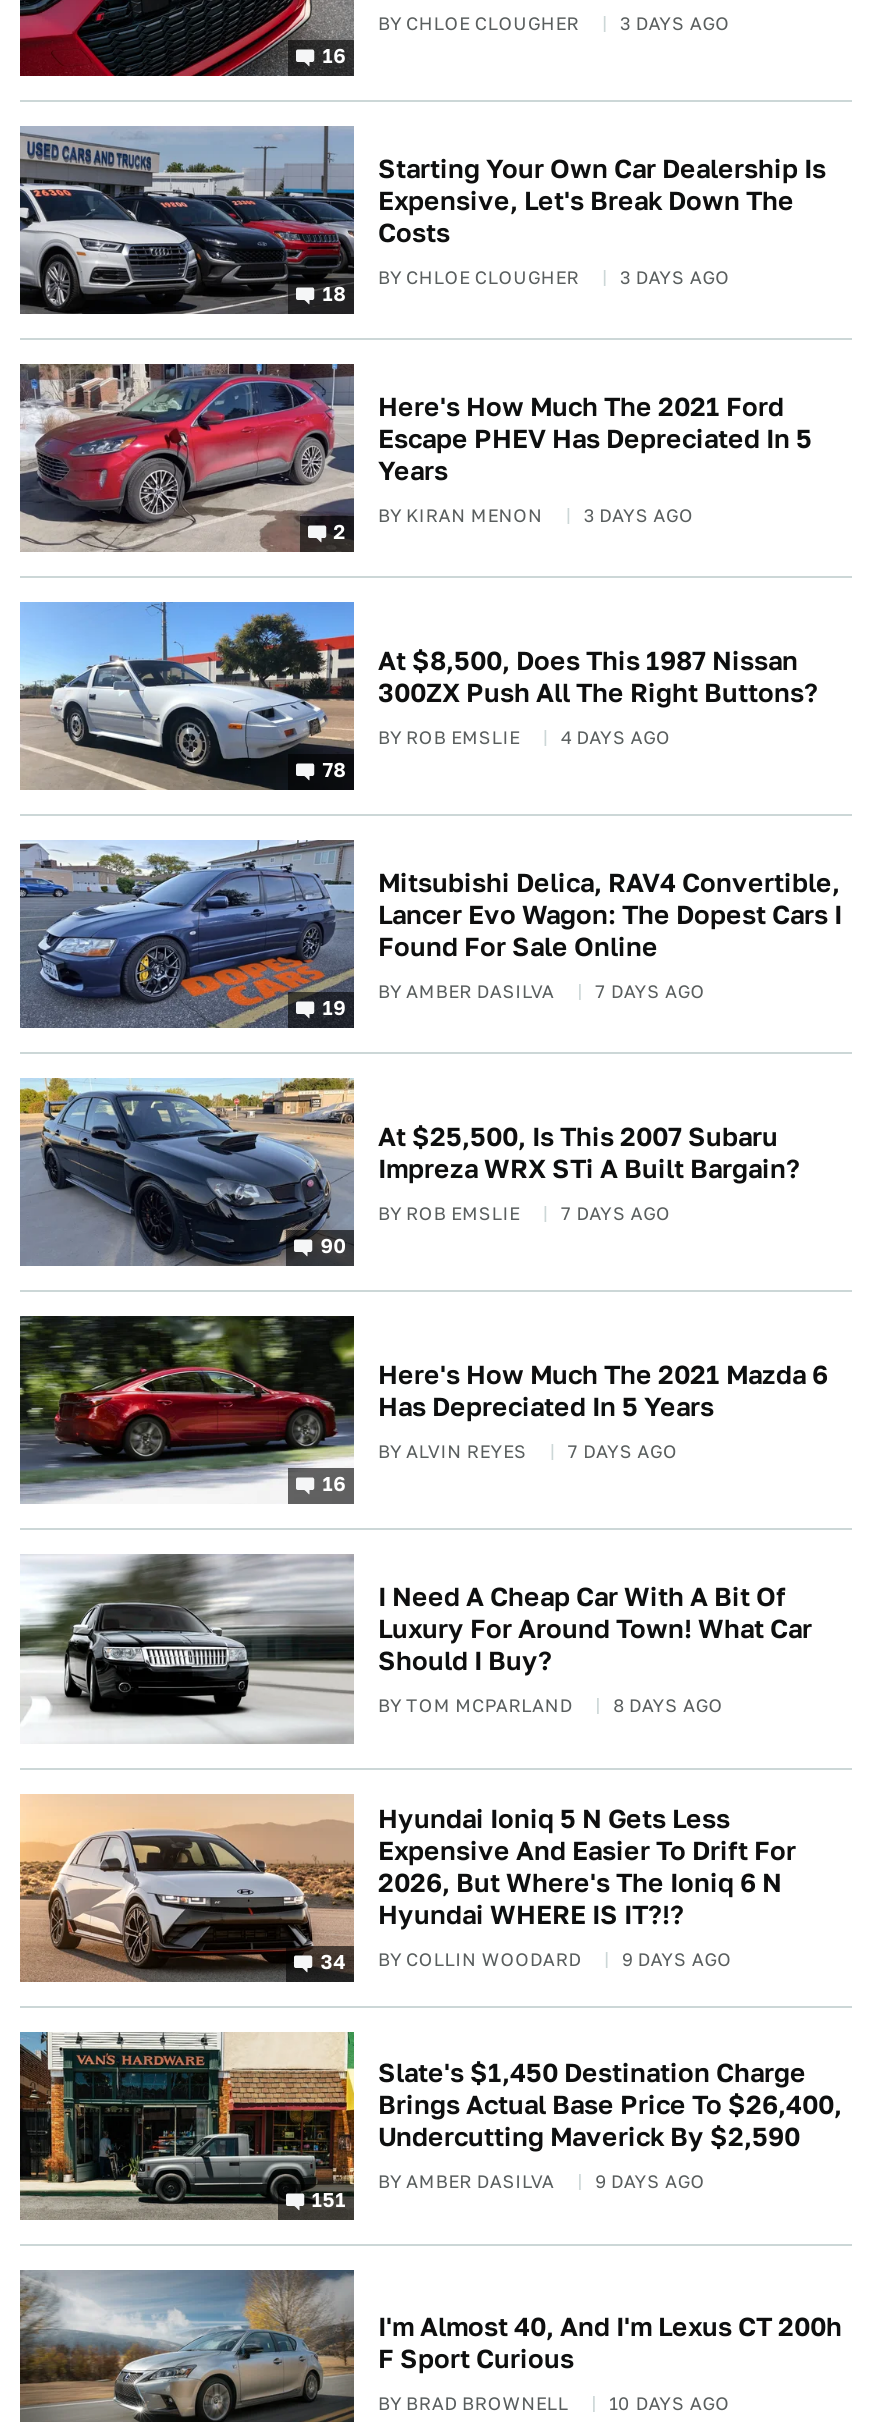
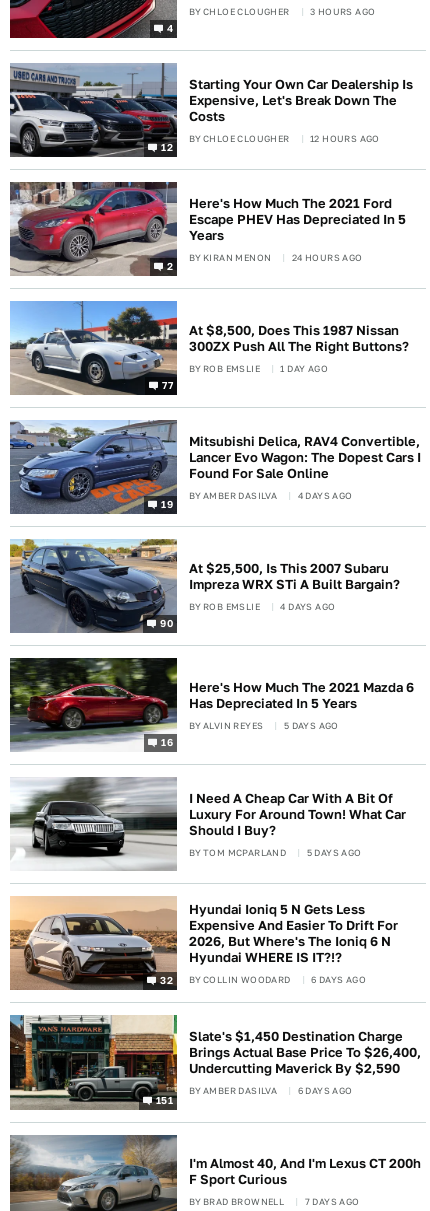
[378,11,730,33] BY CHLOE CLOUGHER 3 DAYS AGO -> [189,6,375,17] BY CHLOE CLOUGHER 3 HOURS AGO
[322,44,346,68] 16 -> [167,22,173,34] 4
[378,265,730,287] BY CHLOE CLOUGHER 3 DAYS AGO -> [189,133,380,144] BY CHLOE CLOUGHER 12 HOURS AGO
[322,282,346,306] 18 -> [161,141,173,153] 12
[378,503,694,525] BY KIRAN MENON 3 DAYS AGO -> [189,252,363,263] BY KIRAN MENON 24 HOURS AGO
[378,725,671,747] BY ROB EMSLIE 4 DAYS AGO -> [189,363,328,374] BY ROB EMSLIE 1 DAY AGO
[322,758,346,782] 78 -> [162,379,173,391] 77
[378,980,705,1002] BY AMBER DASILVA 7 DAYS AGO -> [189,490,353,501] BY AMBER DASILVA 4 DAYS AGO
[378,1202,671,1224] BY ROB EMSLIE 7 DAYS AGO -> [189,601,335,612] BY ROB EMSLIE 4 DAYS AGO
[378,1440,678,1462] BY ALVIN REYES 7 DAYS AGO -> [189,720,339,731] BY ALVIN REYES 5 DAYS AGO
[378,1694,723,1716] BY TOM MCPARLAND 8 DAYS AGO -> [189,847,362,858] BY TOM MCPARLAND 5 DAYS AGO
[320,1948,346,1972] 34 -> [160,974,173,986] 32
[622,1948,732,1970] 9 DAYS AGO -> [311,974,366,985] 6 DAYS AGO
[378,2170,705,2192] BY AMBER DASILVA 9 DAYS AGO -> [189,1085,353,1096] BY AMBER DASILVA 6 DAYS AGO
[378,2392,730,2414] BY BRAD BROWNELL 10 DAYS AGO -> [189,1196,360,1207] BY BRAD BROWNELL 7 DAYS AGO

